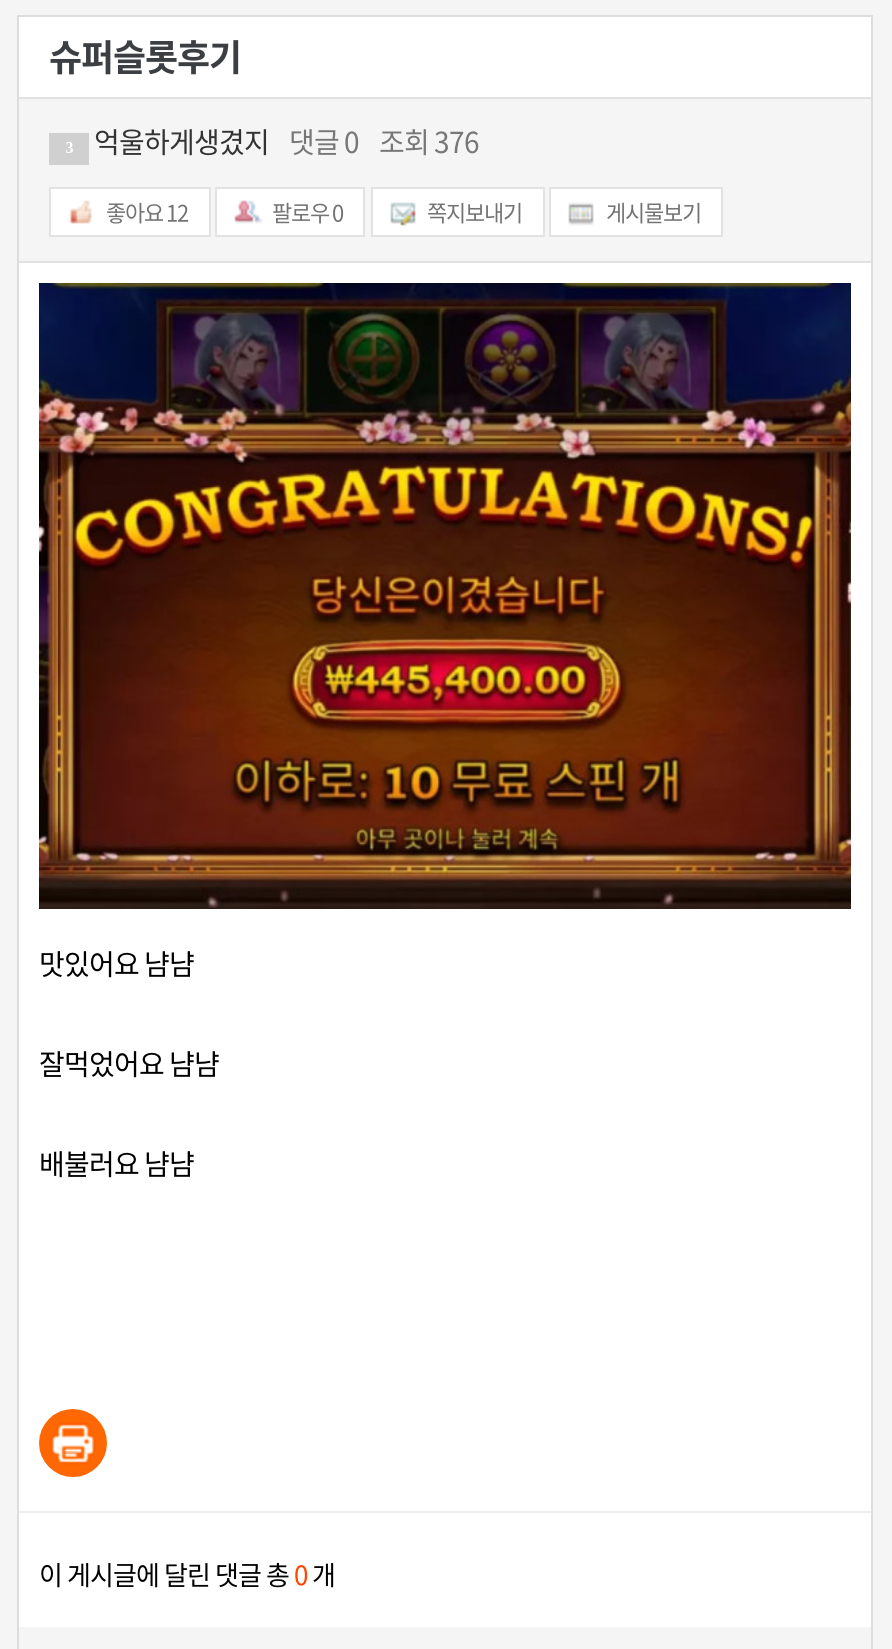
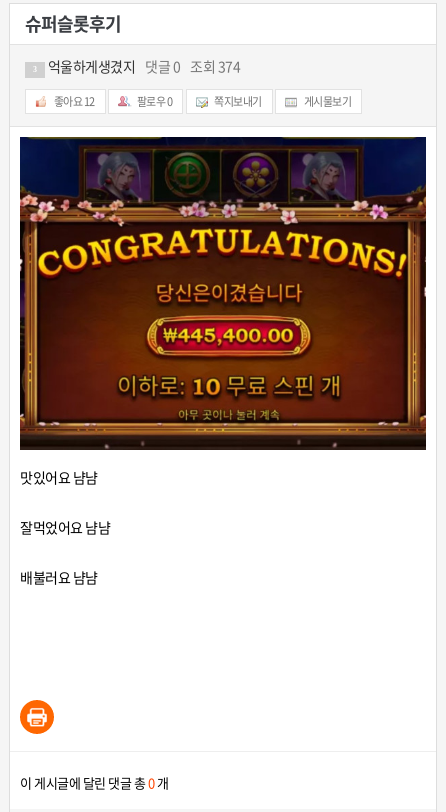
[89,121,479,161] 억울하게생겼지 댓글 0 조회 376 -> [45,56,240,76] 억울하게생겼지 댓글 0 조회 374

